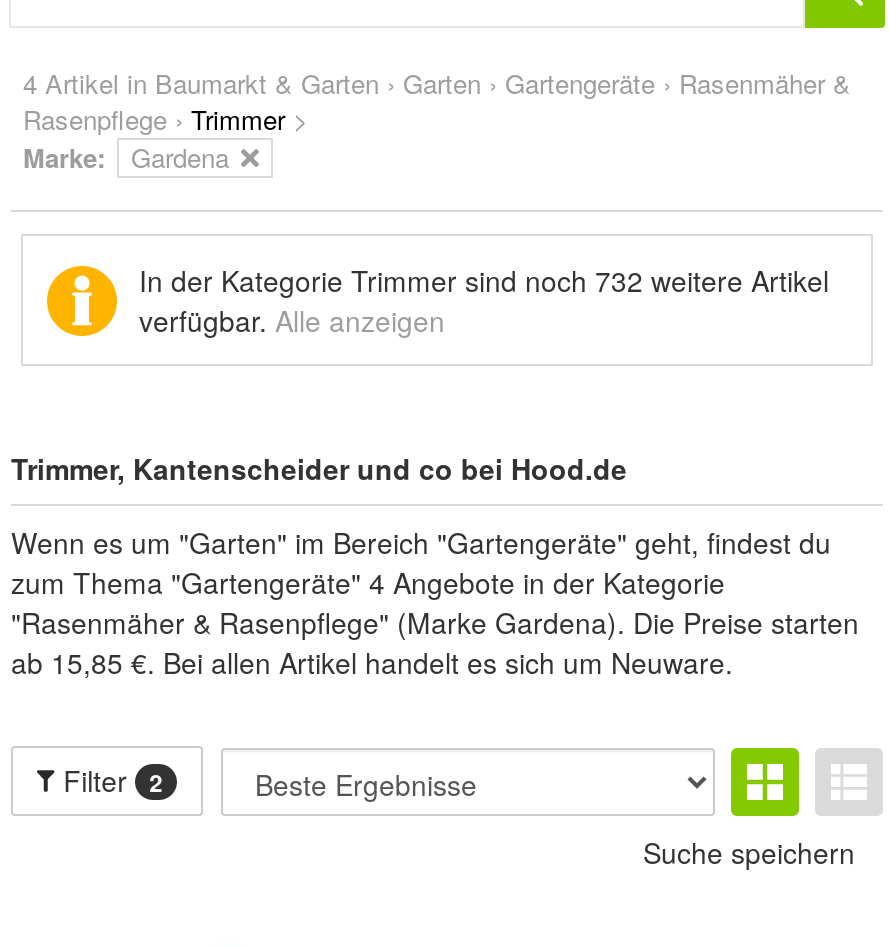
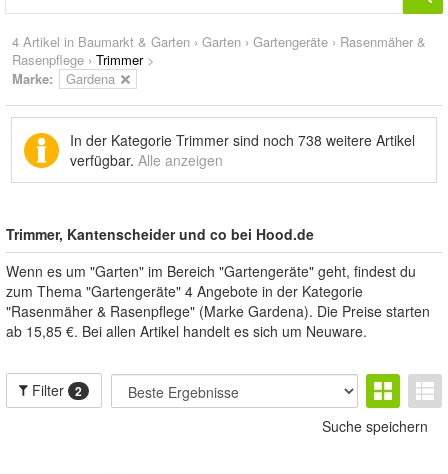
[139,260,829,300] In der Kategorie Trimmer sind noch 732 weitere Artikel -> [70,130,415,150] In der Kategorie Trimmer sind noch 738 weitere Artikel

